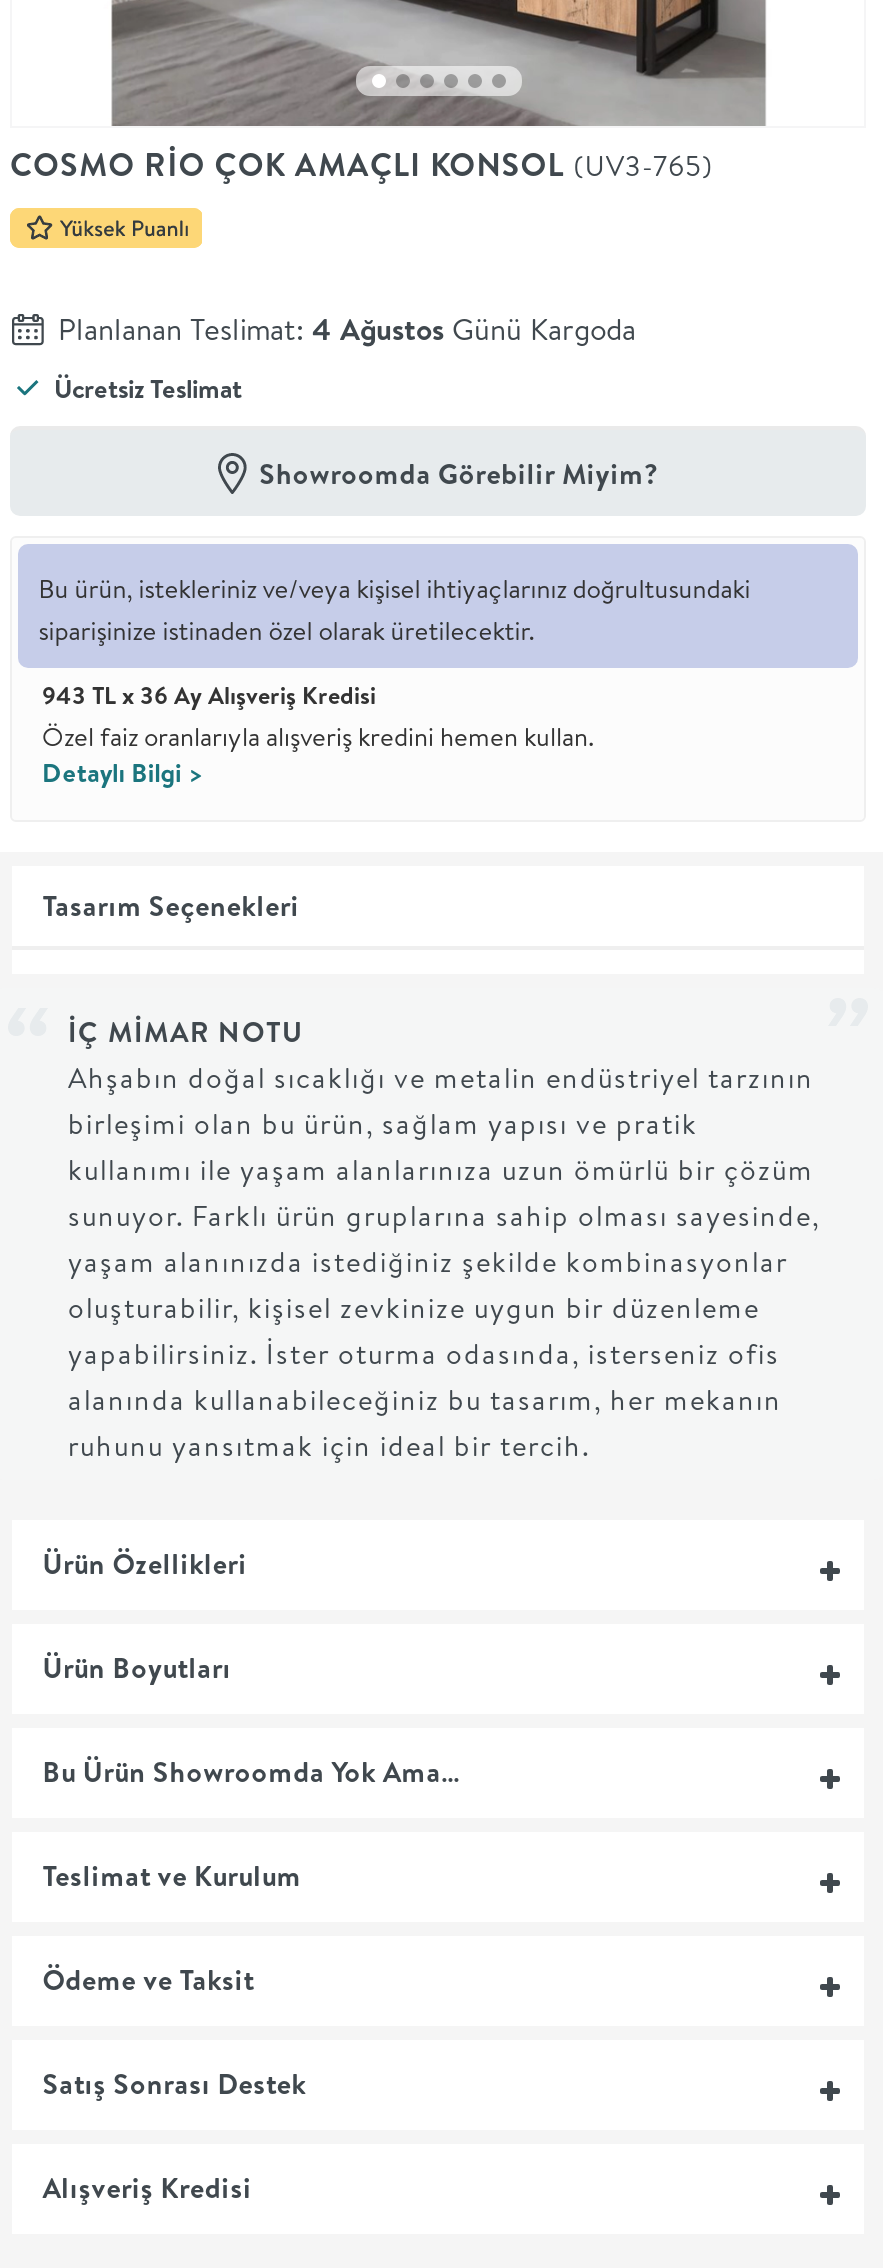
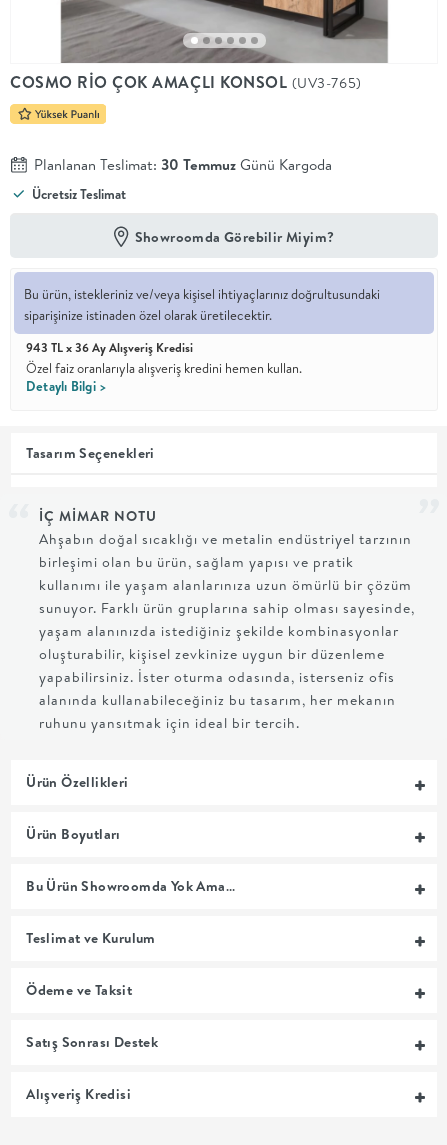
[58,308,636,350] Planlanan Teslimat: 4 Ağustos Günü Kargoda -> [34,154,332,175] Planlanan Teslimat: 30 Temmuz Günü Kargoda

